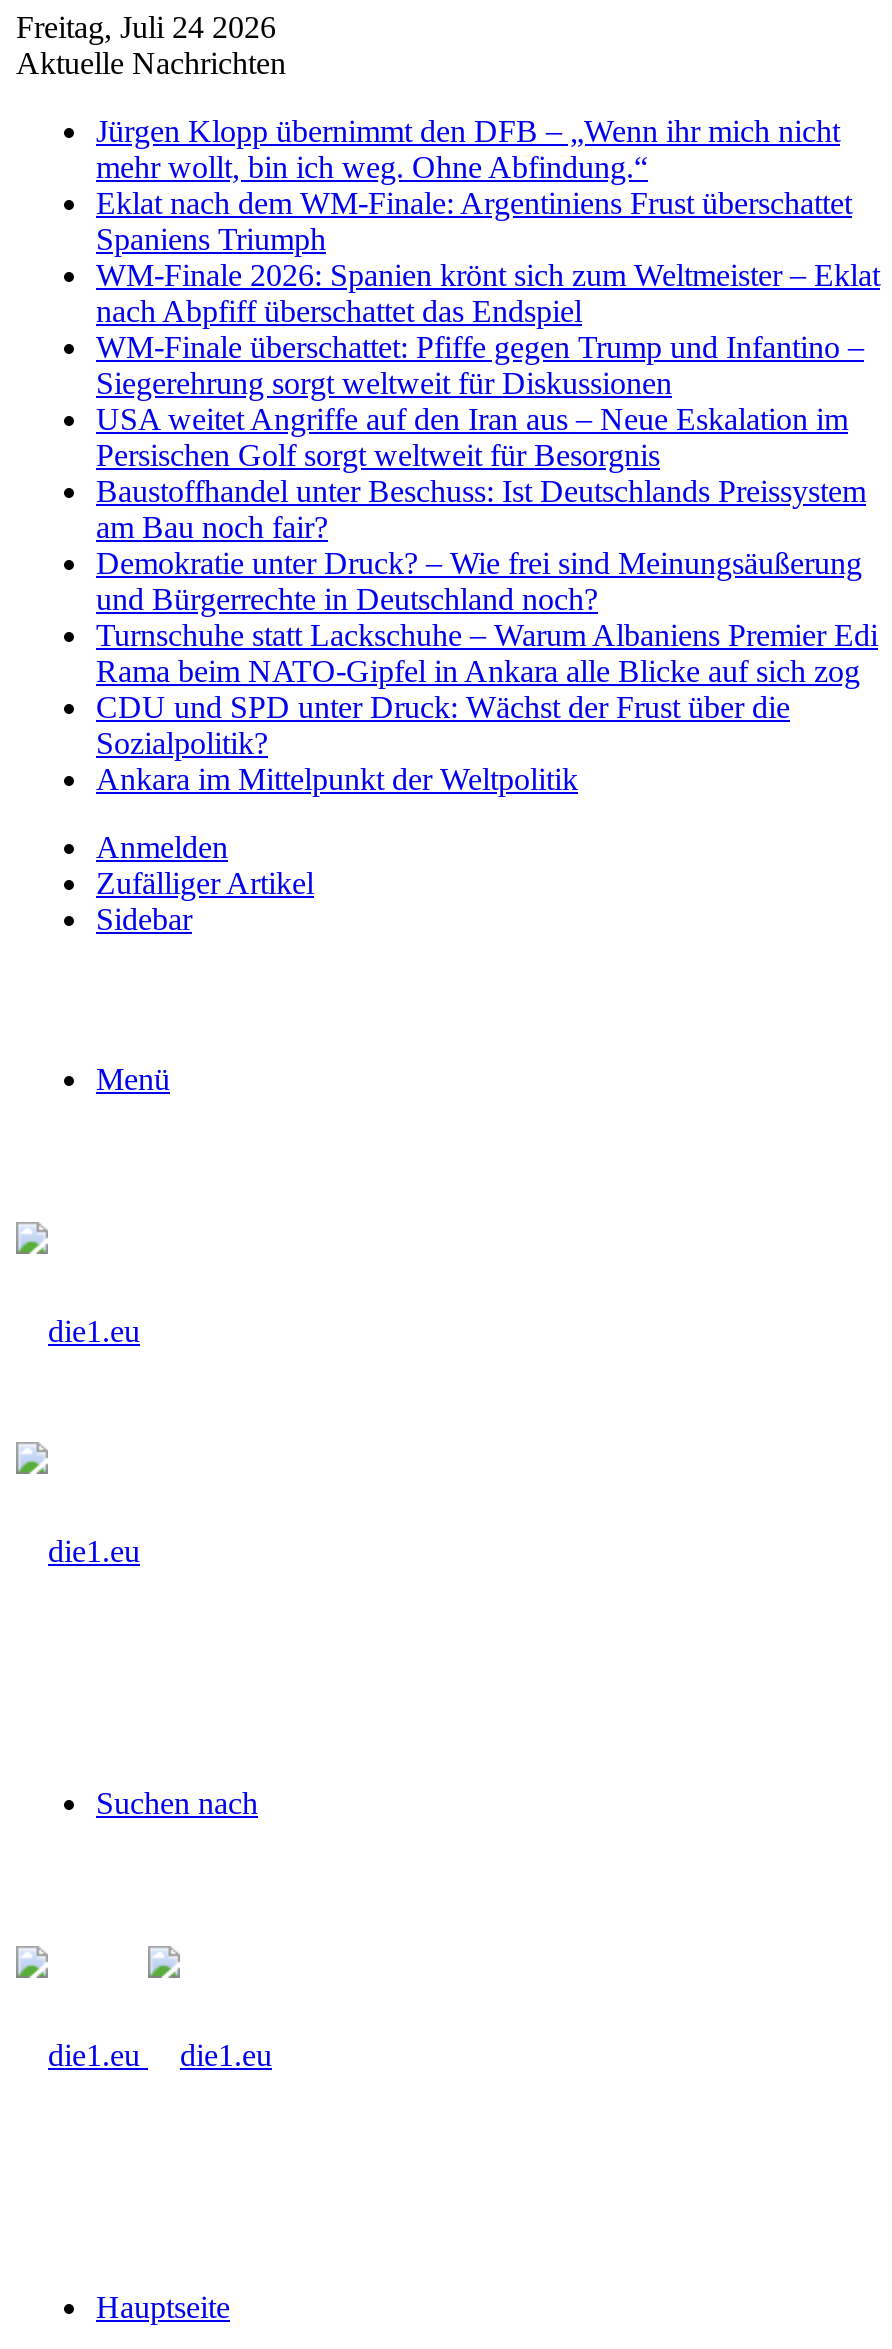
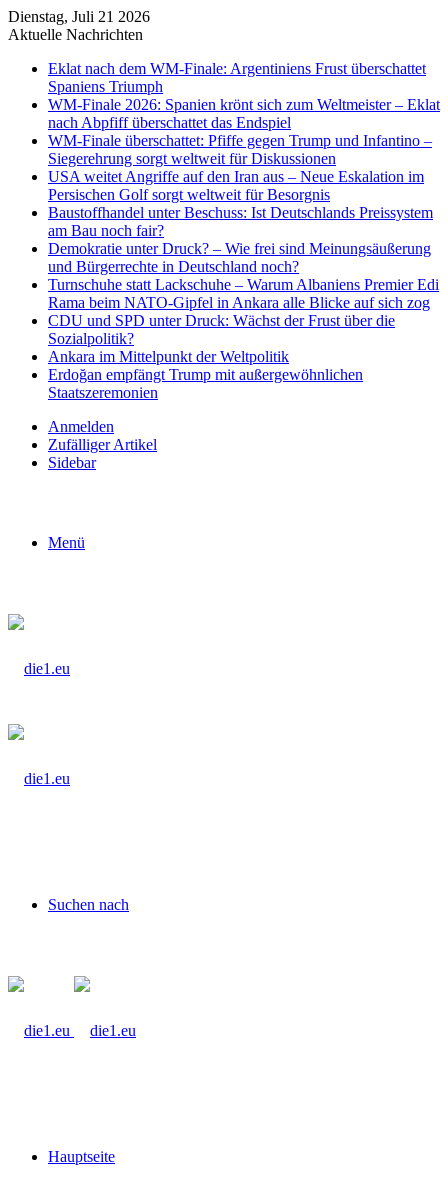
[16,10,276,44] Freitag, Juli 24 2026 -> [8,8,150,25] Dienstag, Juli 21 2026
[96,114,840,184] Jürgen Klopp übernimmt den DFB – „Wenn ihr mich nicht | mehr wollt, bin ich weg. Ohne Abfindung.“ -> none
moved [96,186,880,796] -> [48,60,440,365]: Eklat nach dem WM-Finale: Argentiniens Frust überschattet | Spaniens Triumph | WM-Finale 2026: Spanien krönt sich zum Weltmeister – Eklat | ... | Sozialpolitik? | Ankara im Mittelpunkt der Weltpolitik
none -> [48,366,363,401] Erdoğan empfängt Trump mit außergewöhnlichen | Staatszeremonien

